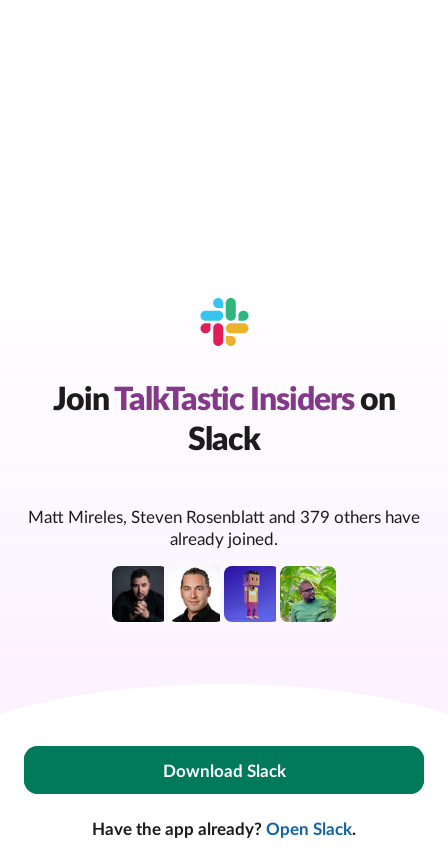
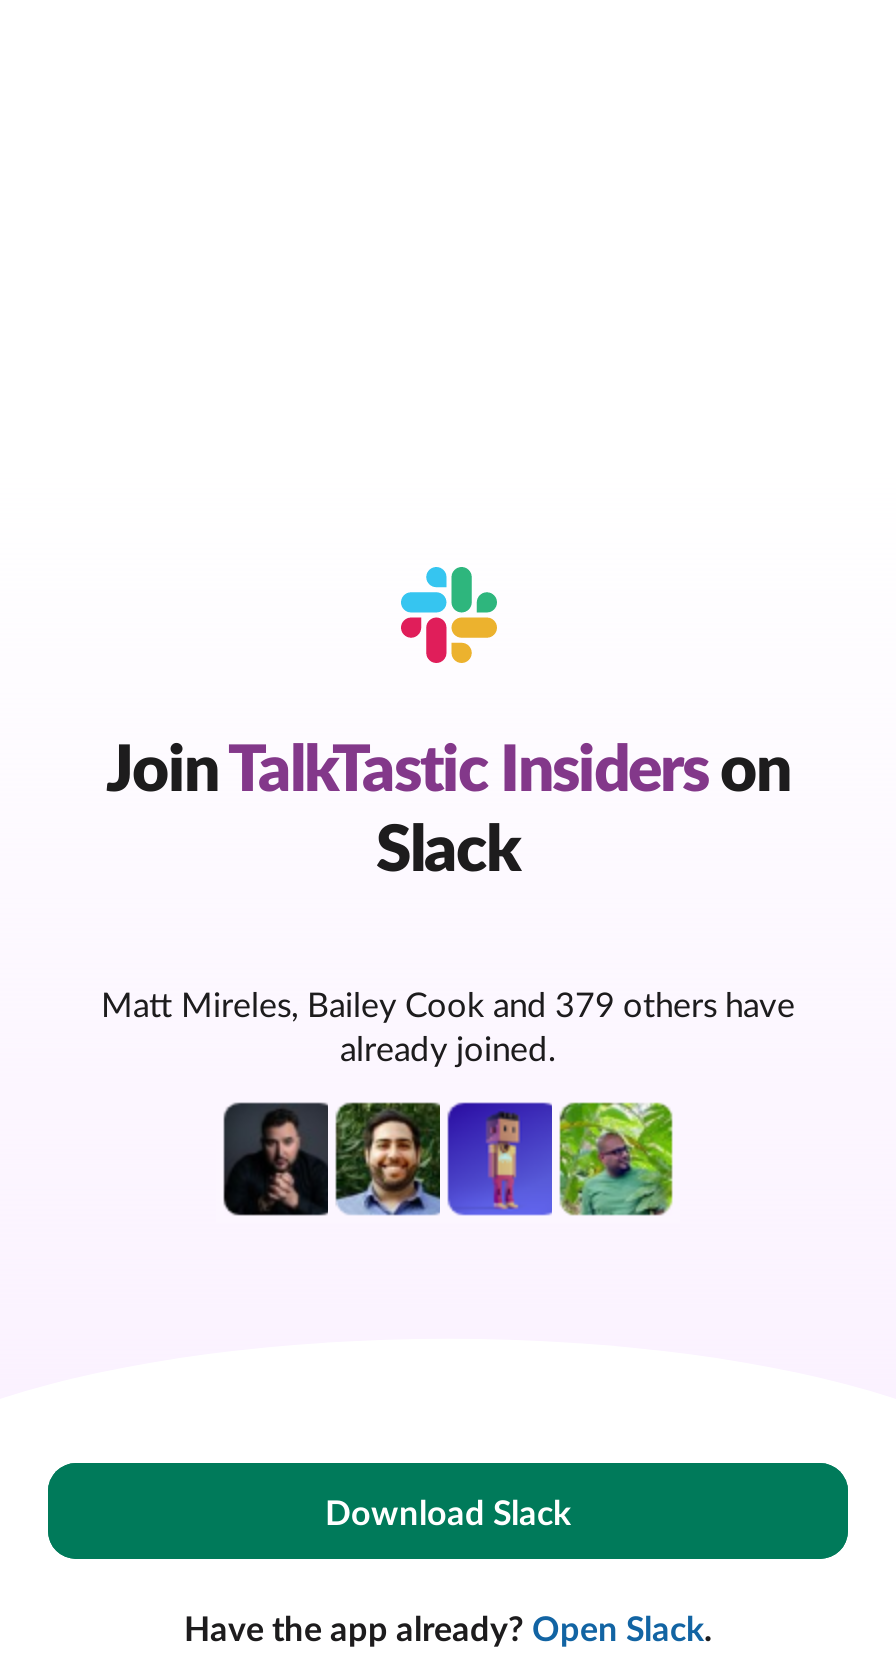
[28,506,420,527] Matt Mireles, Steven Rosenblatt and 379 others have -> [101,983,795,1025] Matt Mireles, Bailey Cook and 379 others have
[168,566,221,623] [image] -> [334,1101,442,1217] [image]

